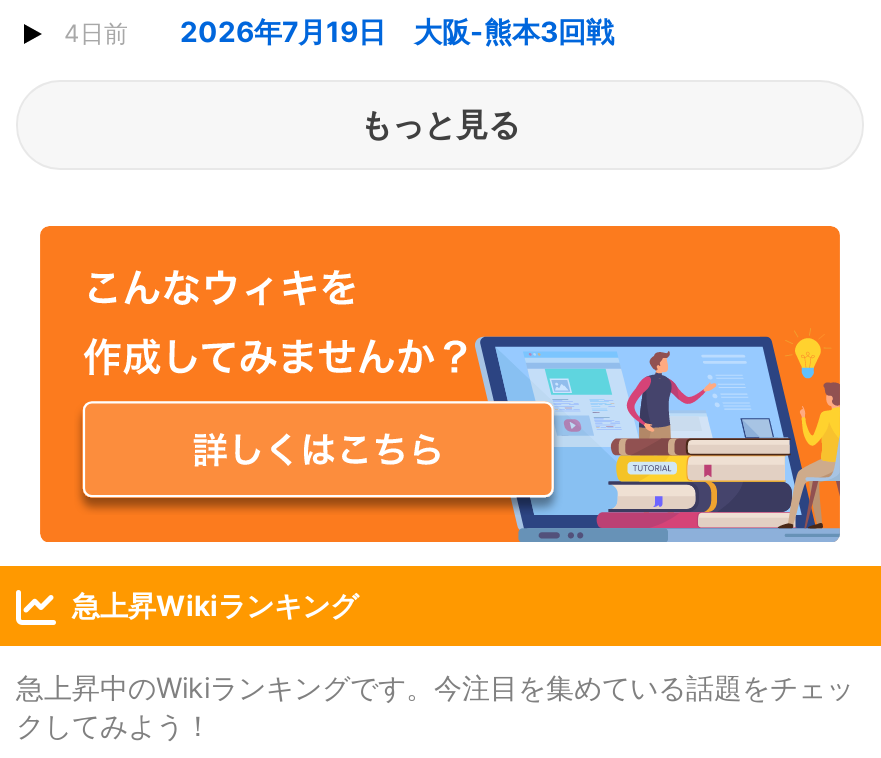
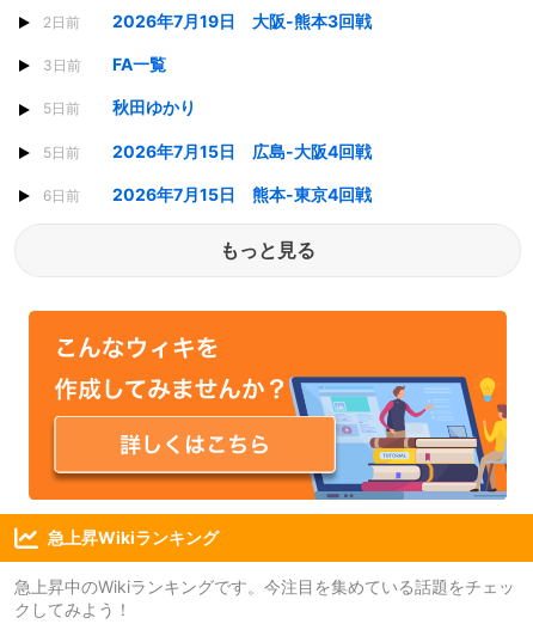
[64,14,614,48] 4日前 2026年7月19日 大阪-熊本3回戦 -> [43,11,372,31] 2日前 2026年7月19日 大阪-熊本3回戦
none -> [43,54,372,204] 3日前 | FA一覧 | 5日前 | 秋田ゆかり | 5日前 | 2026年7月15日 広島-大阪4回戦 | 6日前 | 2026年7月15日 熊本-東京4回戦

